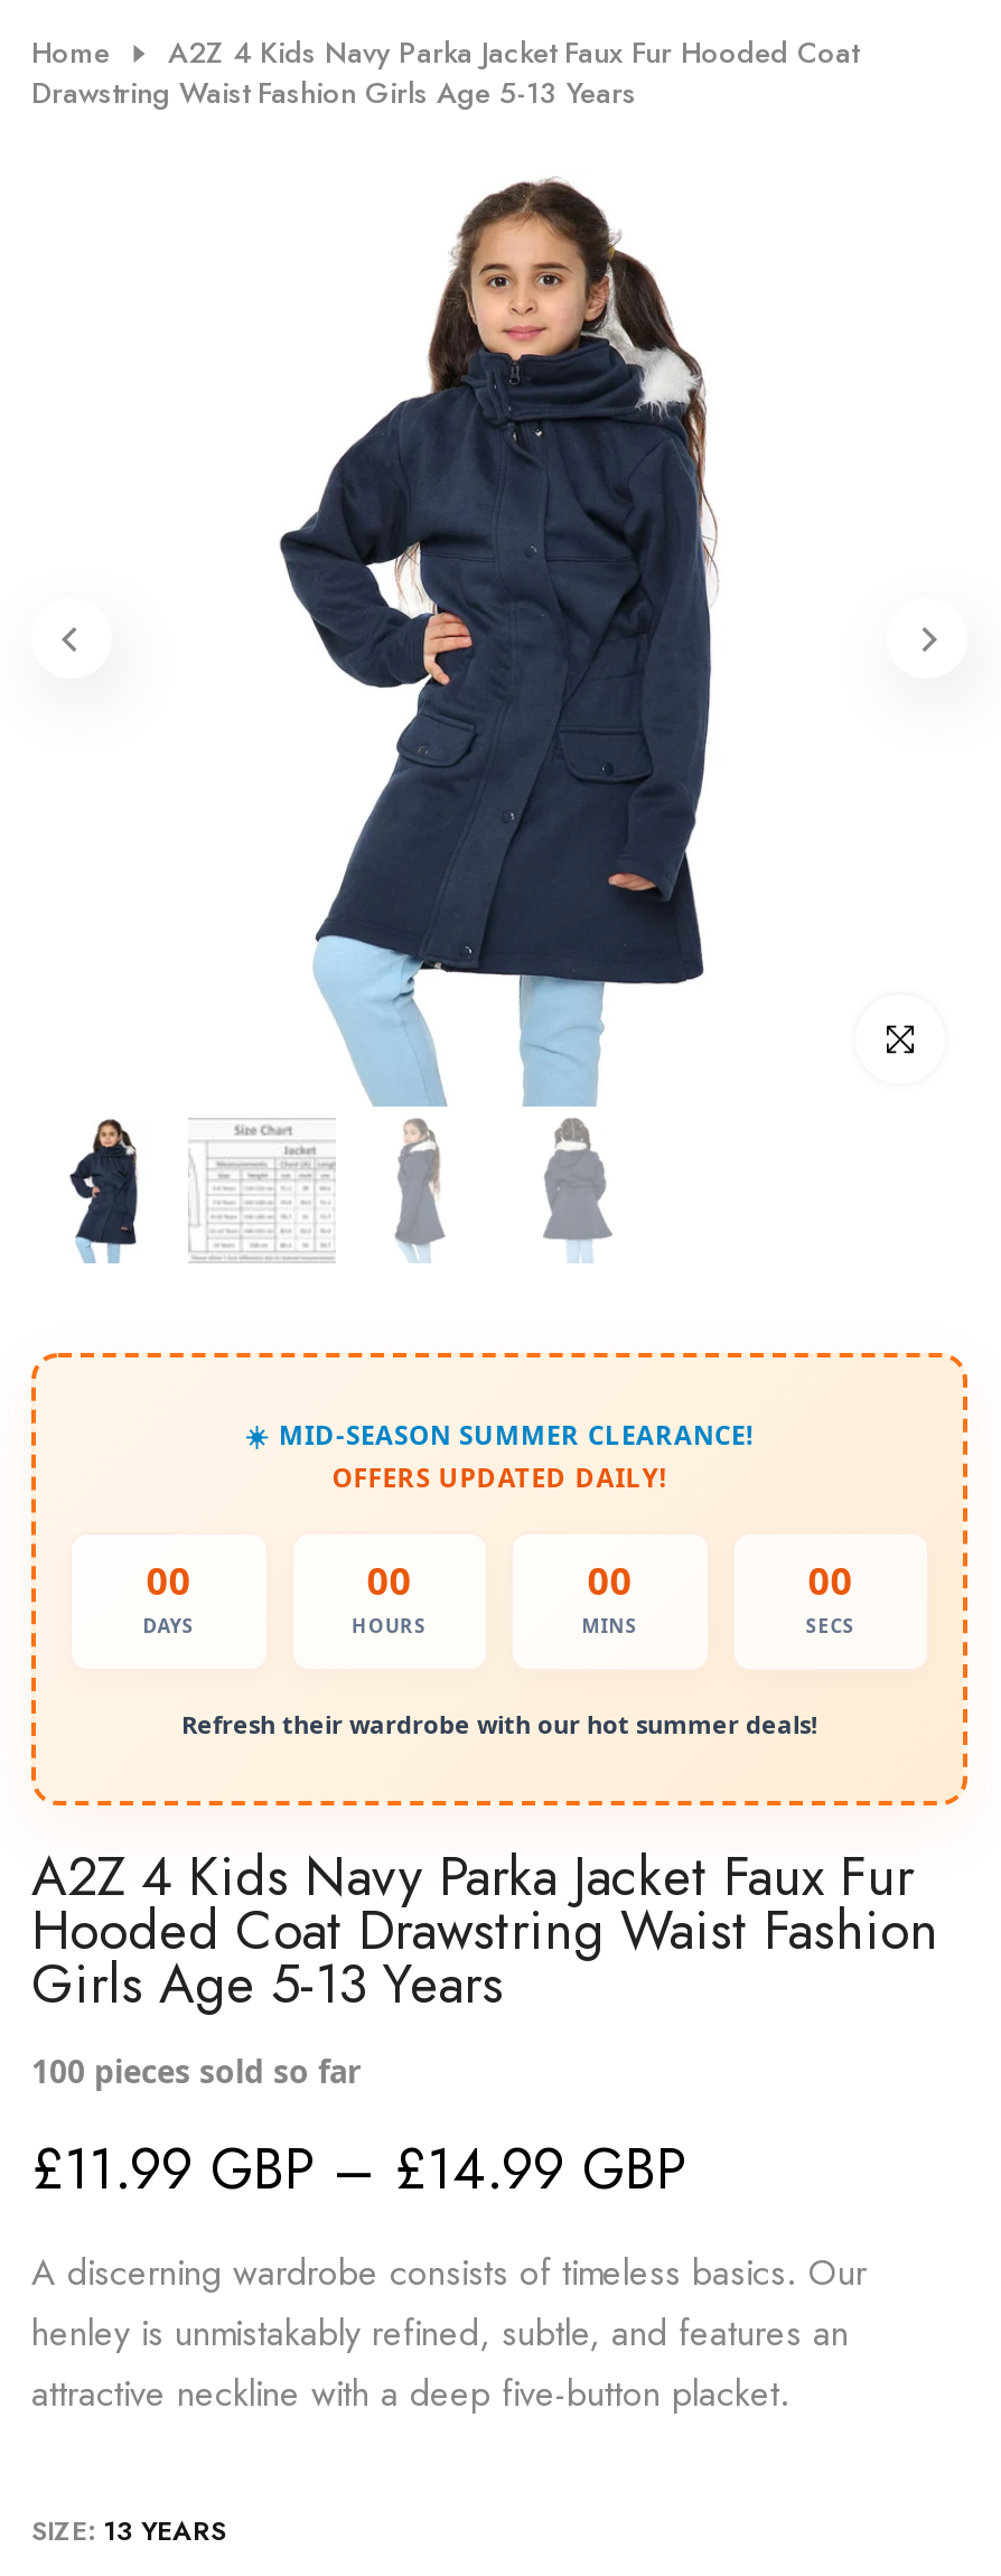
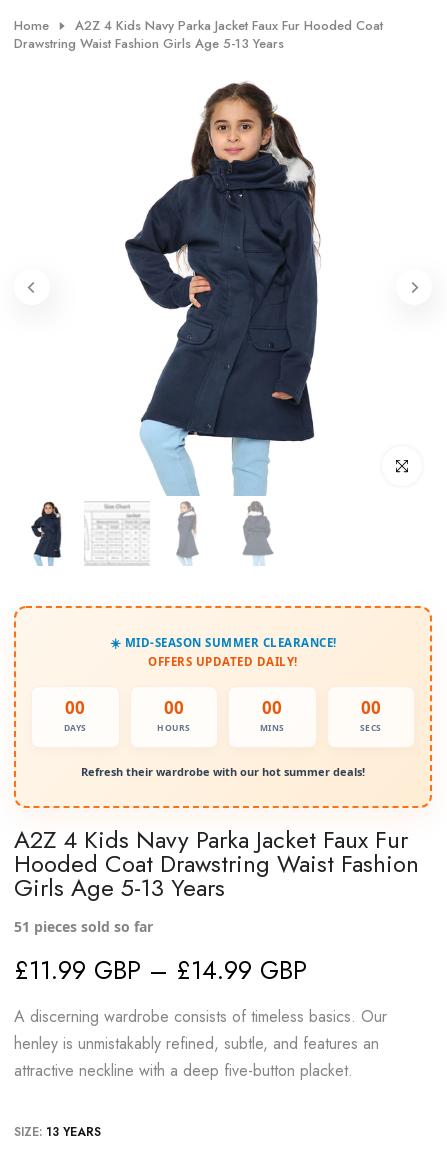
[31,2051,361,2093] 100 pieces sold so far -> [14,917,153,936] 51 pieces sold so far

